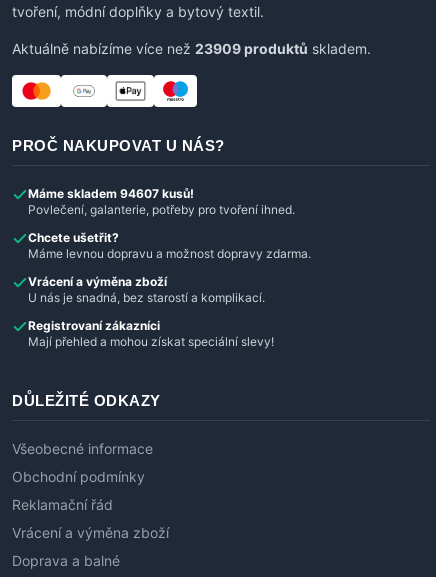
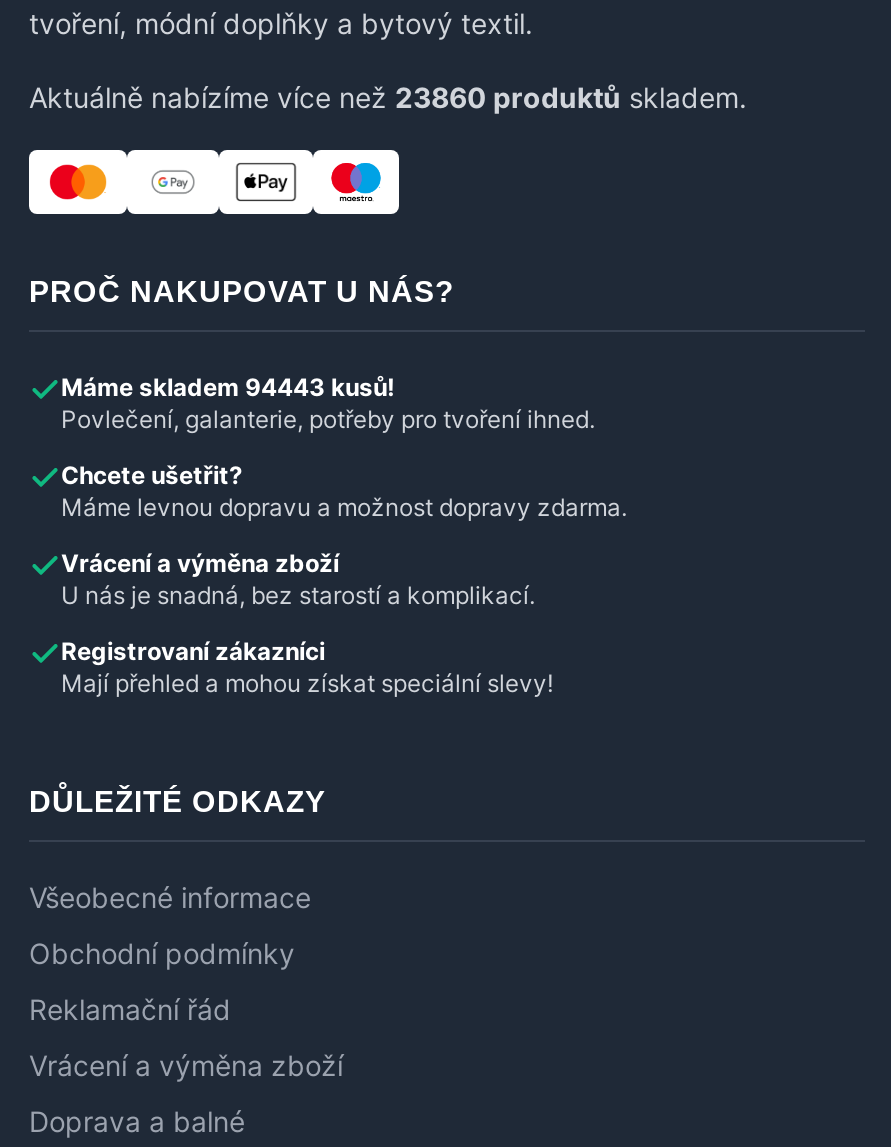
[12,40,371,57] Aktuálně nabízíme více než 23909 produktů skladem. -> [29,80,747,114] Aktuálně nabízíme více než 23860 produktů skladem.
[28,186,194,201] Máme skladem 94607 kusů! -> [61,372,395,402] Máme skladem 94443 kusů!

